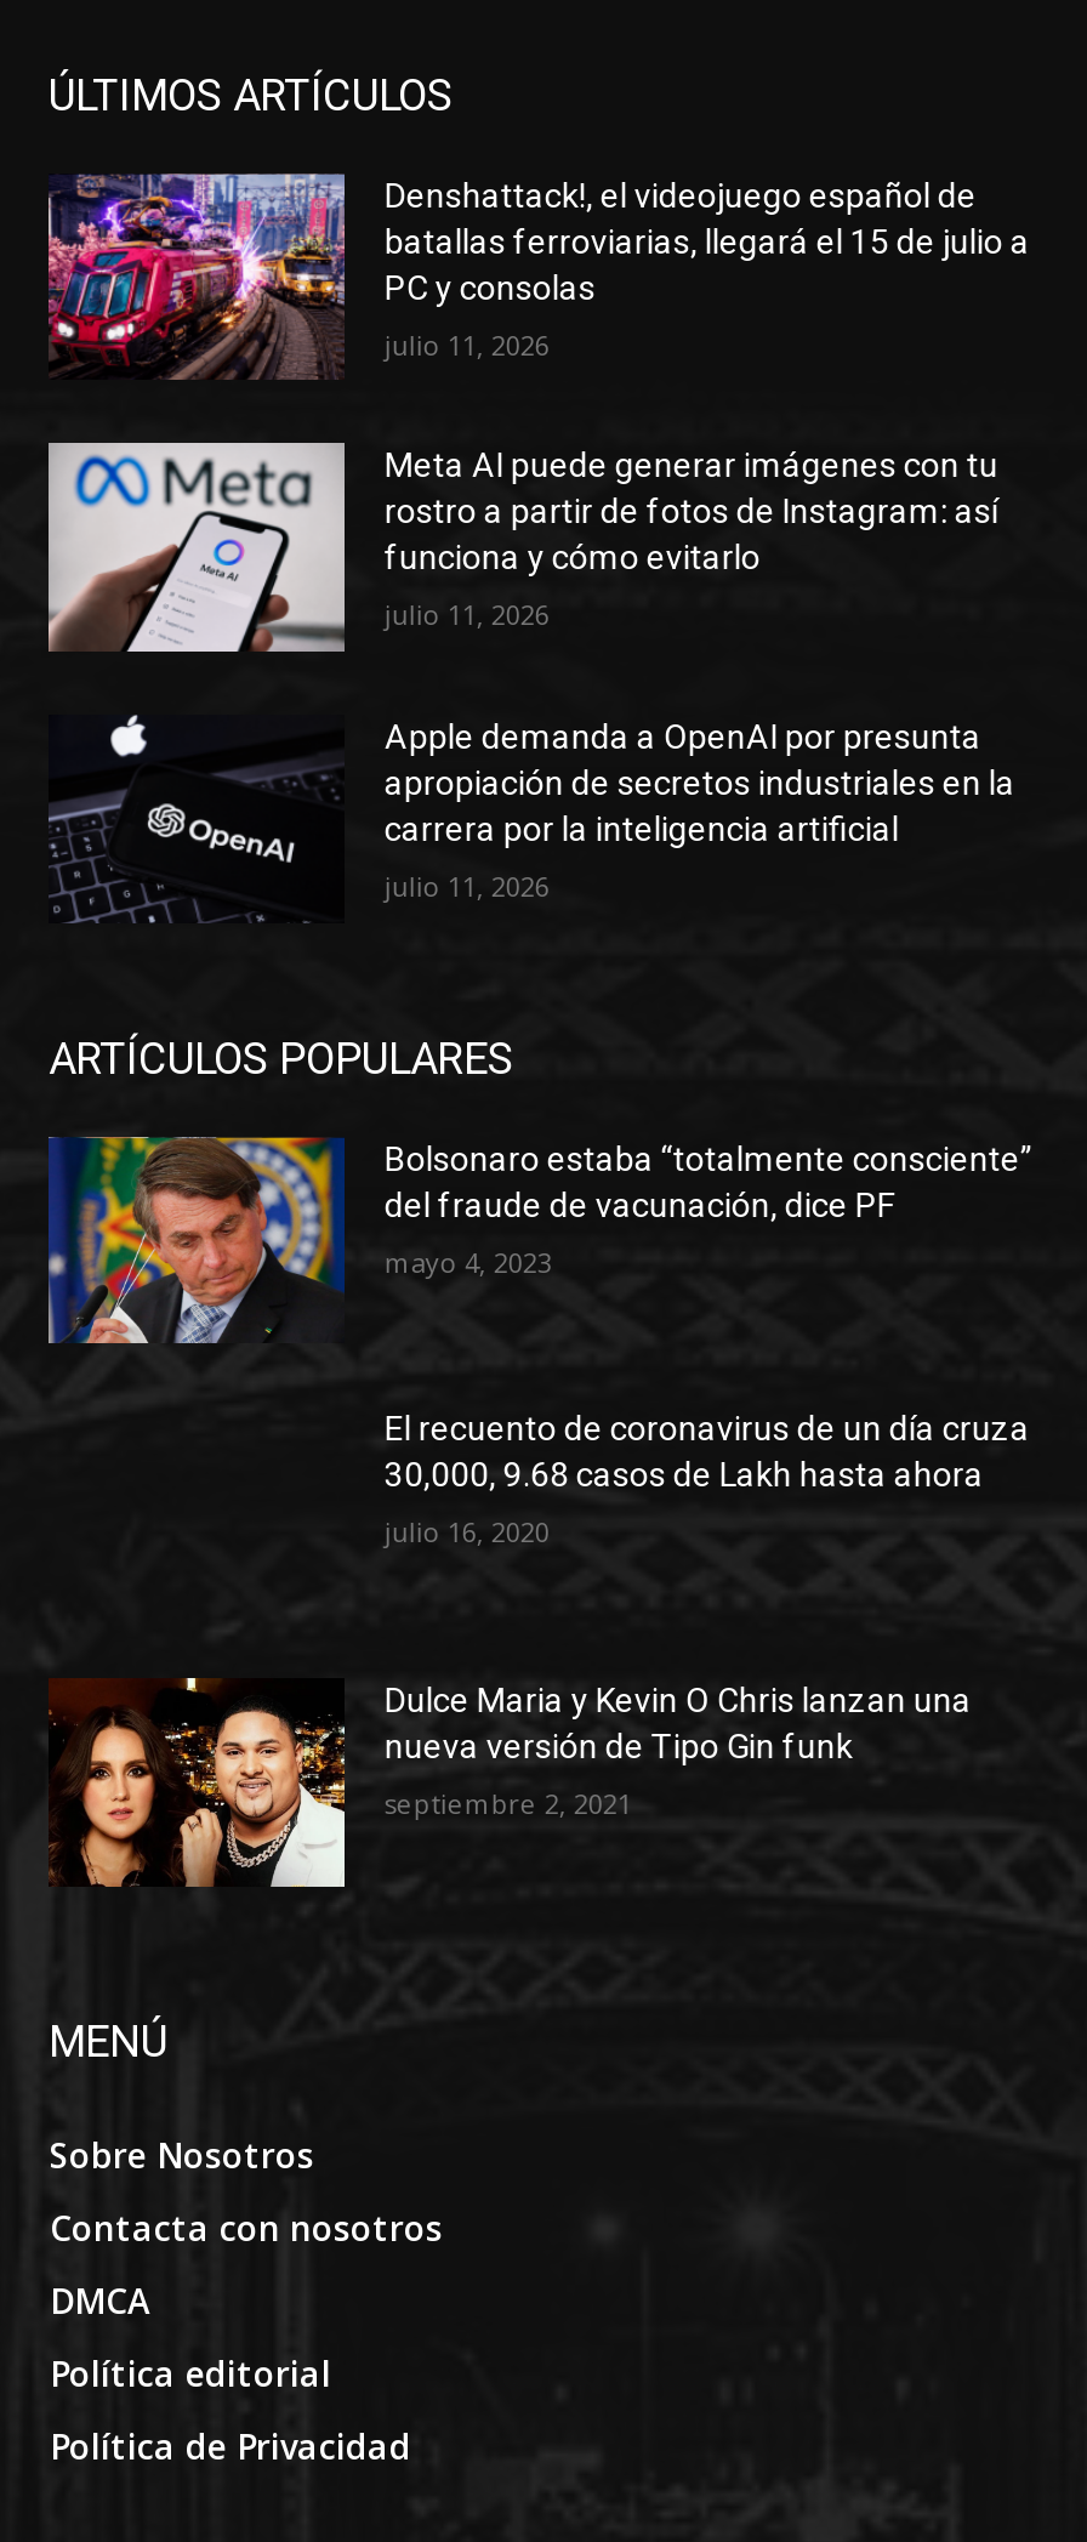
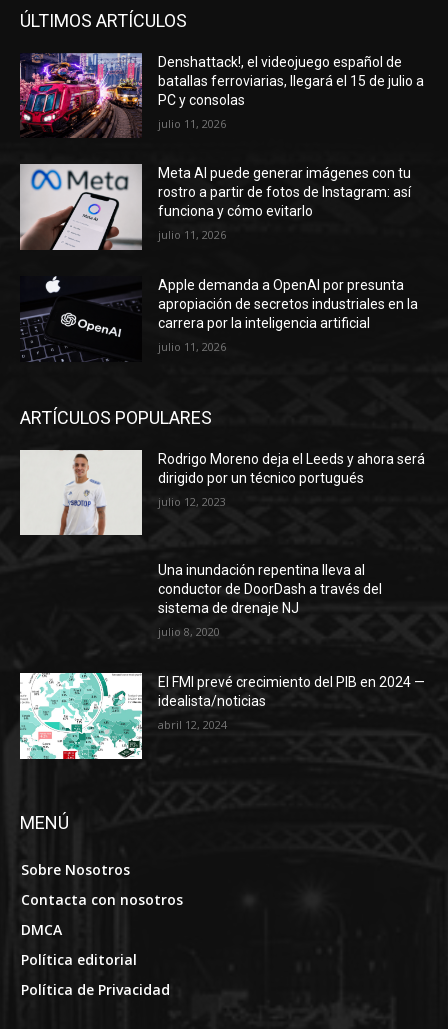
[46,1134,1032,1346] [image] | Bolsonaro estaba “totalmente consciente” | del fraude de vacunación, dice PF -> [19,449,425,536] [image] | Rodrigo Moreno deja el Leeds y ahora será | dirigido por un técnico portugués
[384,1242,552,1279] mayo 4, 2023 -> [158,493,226,508] julio 12, 2023
[384,1409,1030,1494] El recuento de coronavirus de un día cruza | 30,000, 9.68 casos de Lakh hasta ahora -> [158,562,382,616] Una inundación repentina lleva al | conductor de DoorDash a través del | sistema de drenaje NJ
[384,1514,549,1550] julio 16, 2020 -> [158,624,220,639] julio 8, 2020
[49,1676,972,1889] [image] | Dulce Maria y Kevin O Chris lanzan una | nueva versión de Tipo Gin funk -> [19,672,425,760] [image] | El FMI prevé crecimiento del PIB en 2024 — | idealista/noticias
[384,1785,632,1821] septiembre 2, 2021 -> [158,717,227,732] abril 12, 2024

